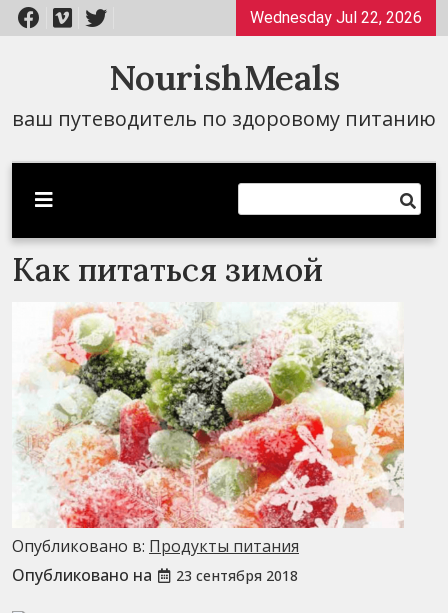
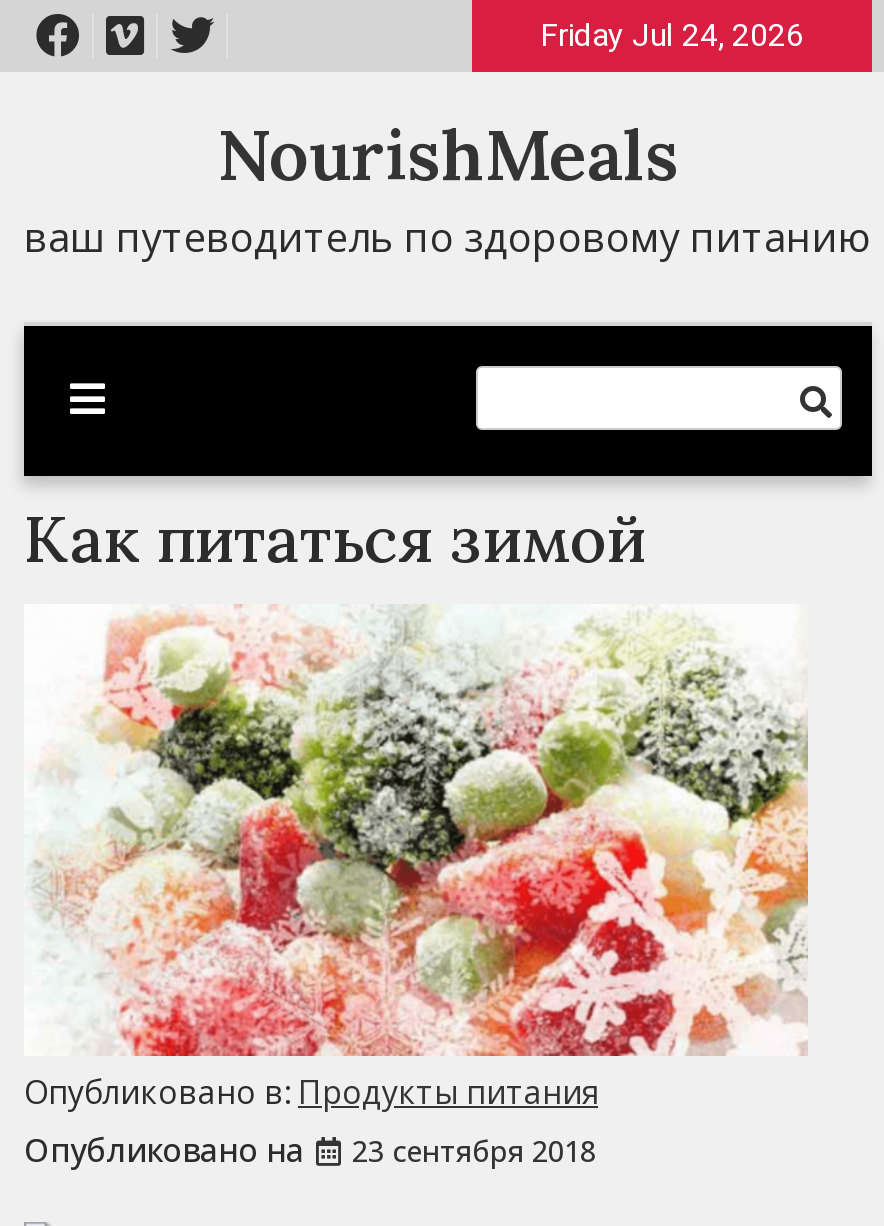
[250,8,422,27] Wednesday Jul 22, 2026 -> [540,16,804,54] Friday Jul 24, 2026

